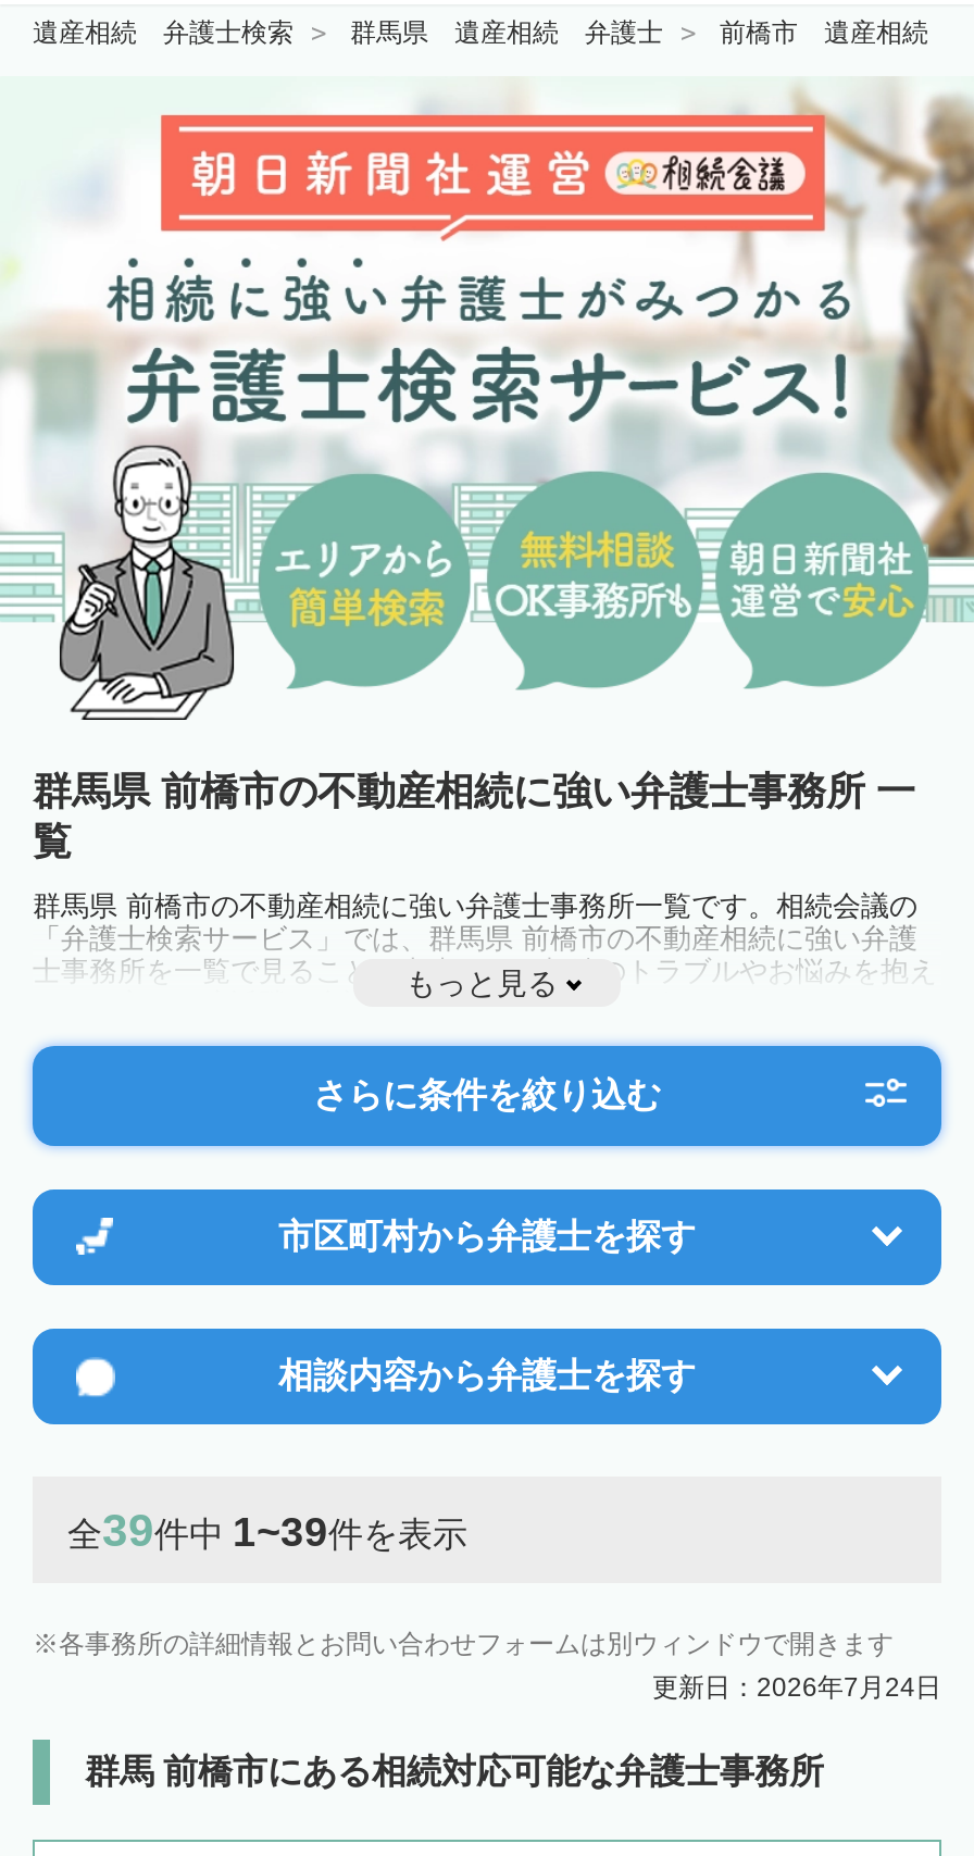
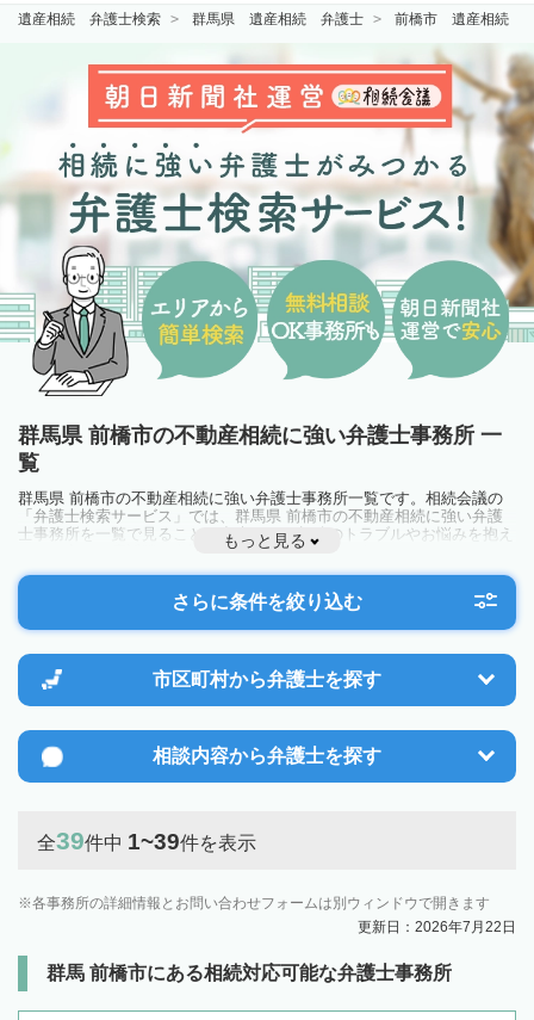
[652,1672,941,1703] 更新日：2026年7月24日 -> [358,919,516,935] 更新日：2026年7月22日

